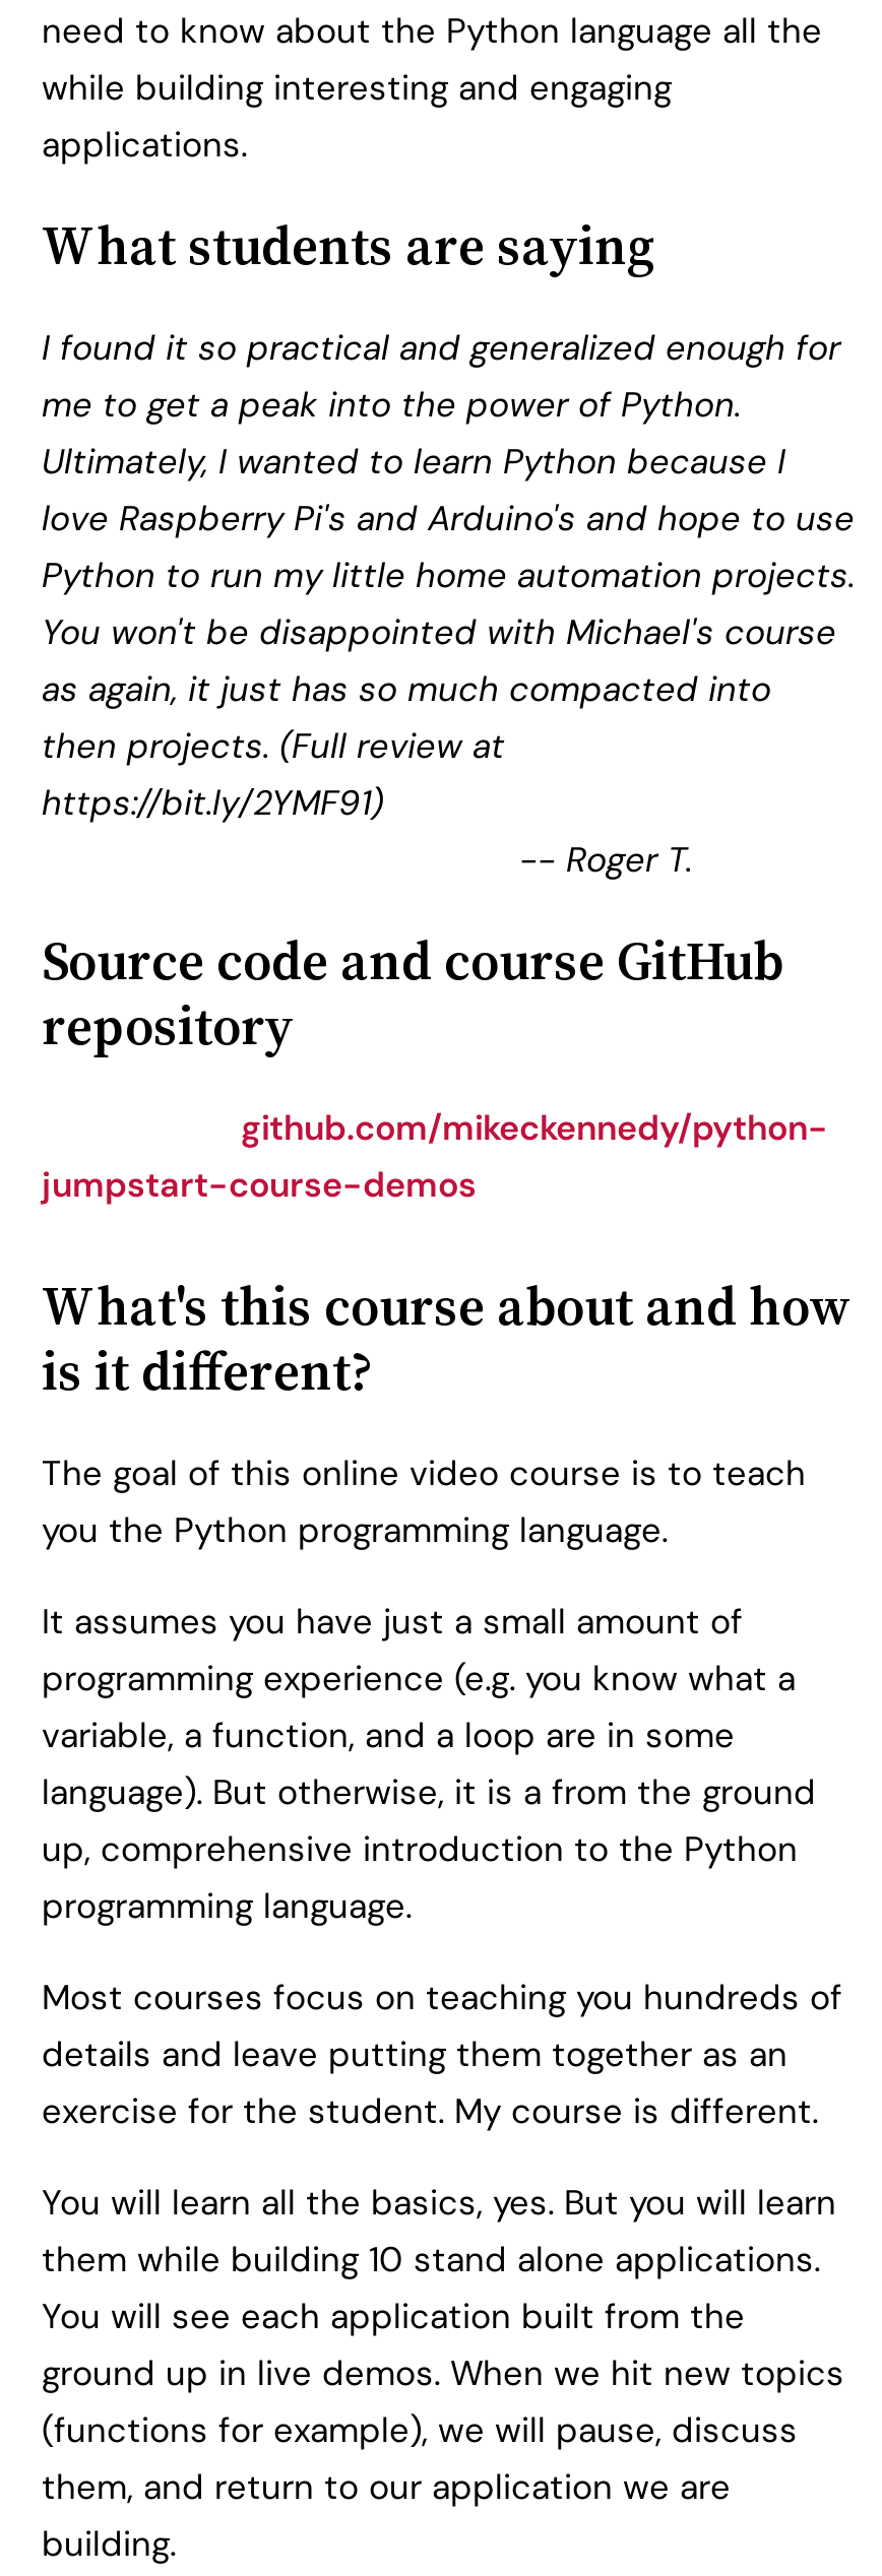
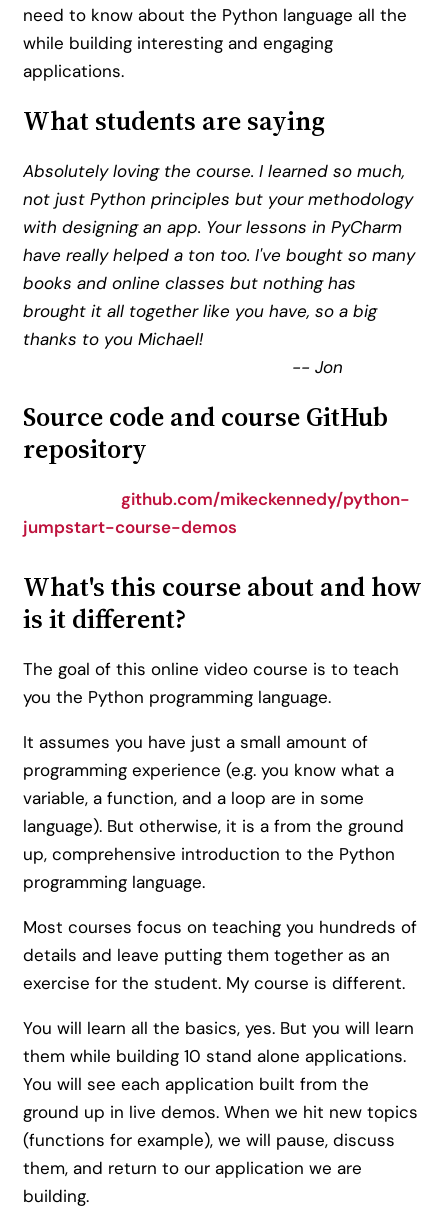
[42,325,855,882] I found it so practical and generalized enough for | me to get a peak into the power of Python. | Ultimately, I wanted to learn Python because I | love Raspberry Pi's and Arduino's and hope to use | Python to run my little home automation projects. | You won't be disappointed with Michael's course | as again, it just has so much compacted into | then projects. (Full review at | https://bit.ly/2YMF91) | -- Roger T. -> [23,160,415,378] Absolutely loving the course. I learned so much, | not just Python principles but your methodology | with designing an app. Your lessons in PyCharm | have really helped a ton too. I've bought so many | books and online classes but nothing has | brought it all together like you have, so a big | thanks to you Michael! | -- Jon

